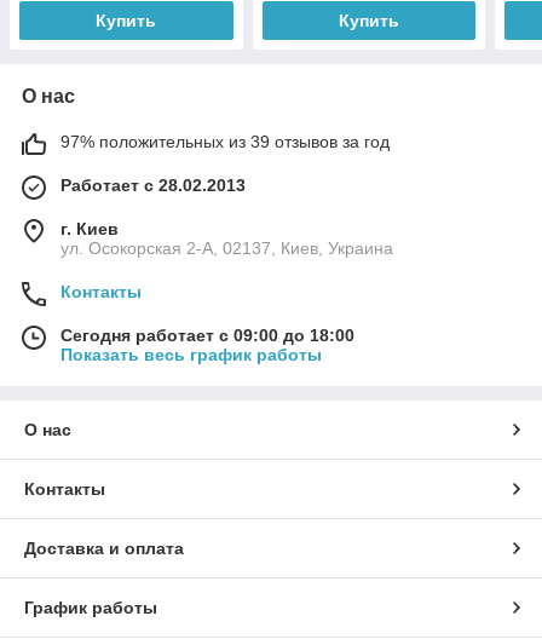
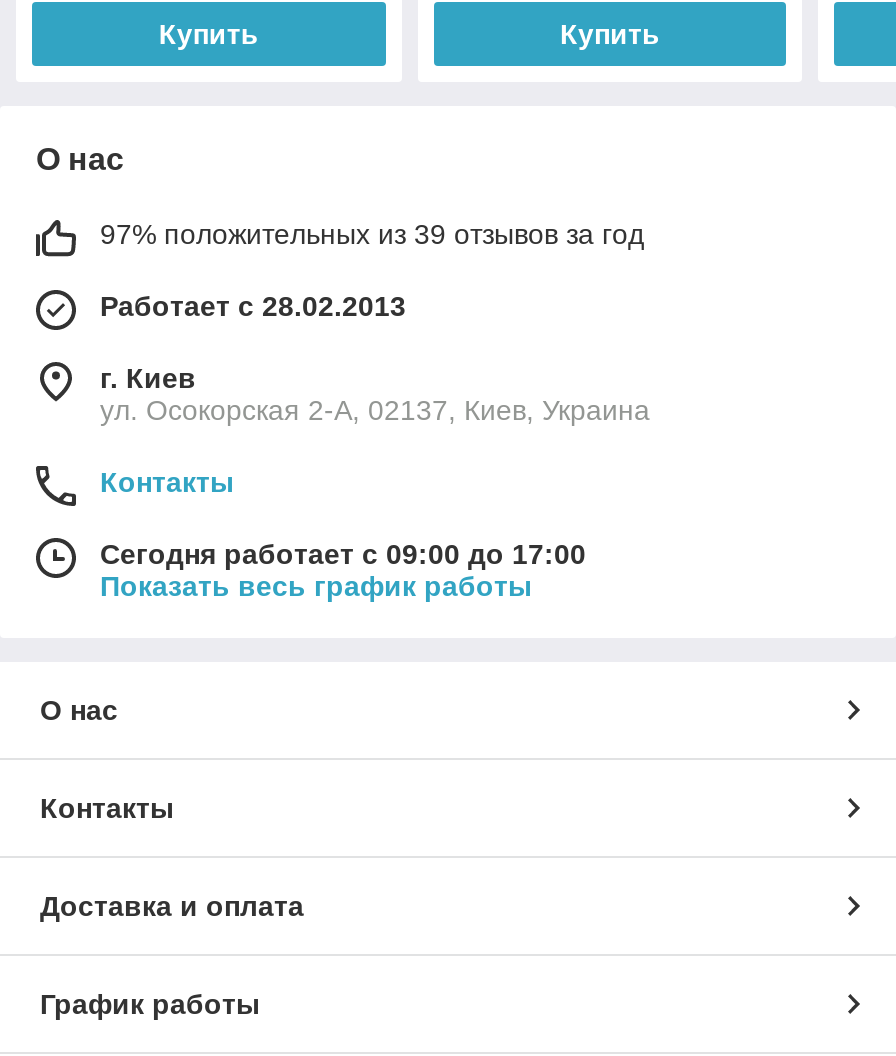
[60,326,354,345] Сегодня работает с 09:00 до 18:00 -> [100,539,586,571] Сегодня работает с 09:00 до 17:00

